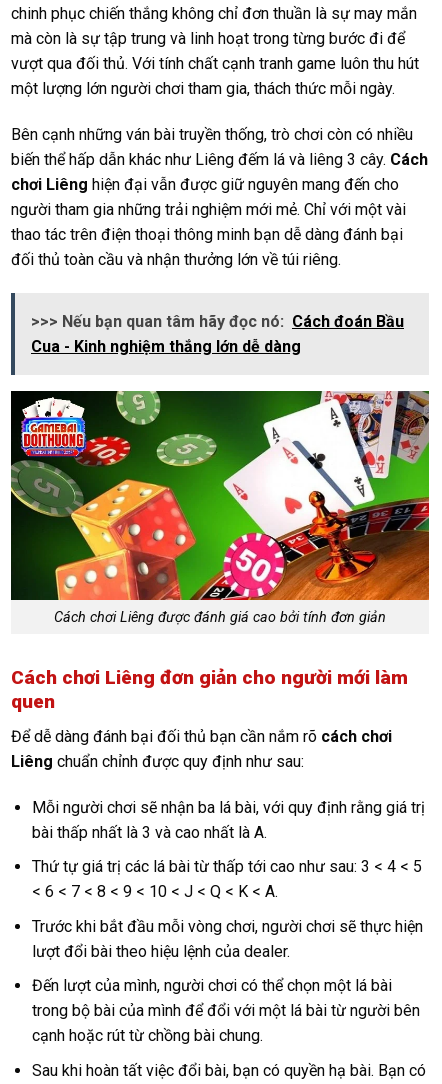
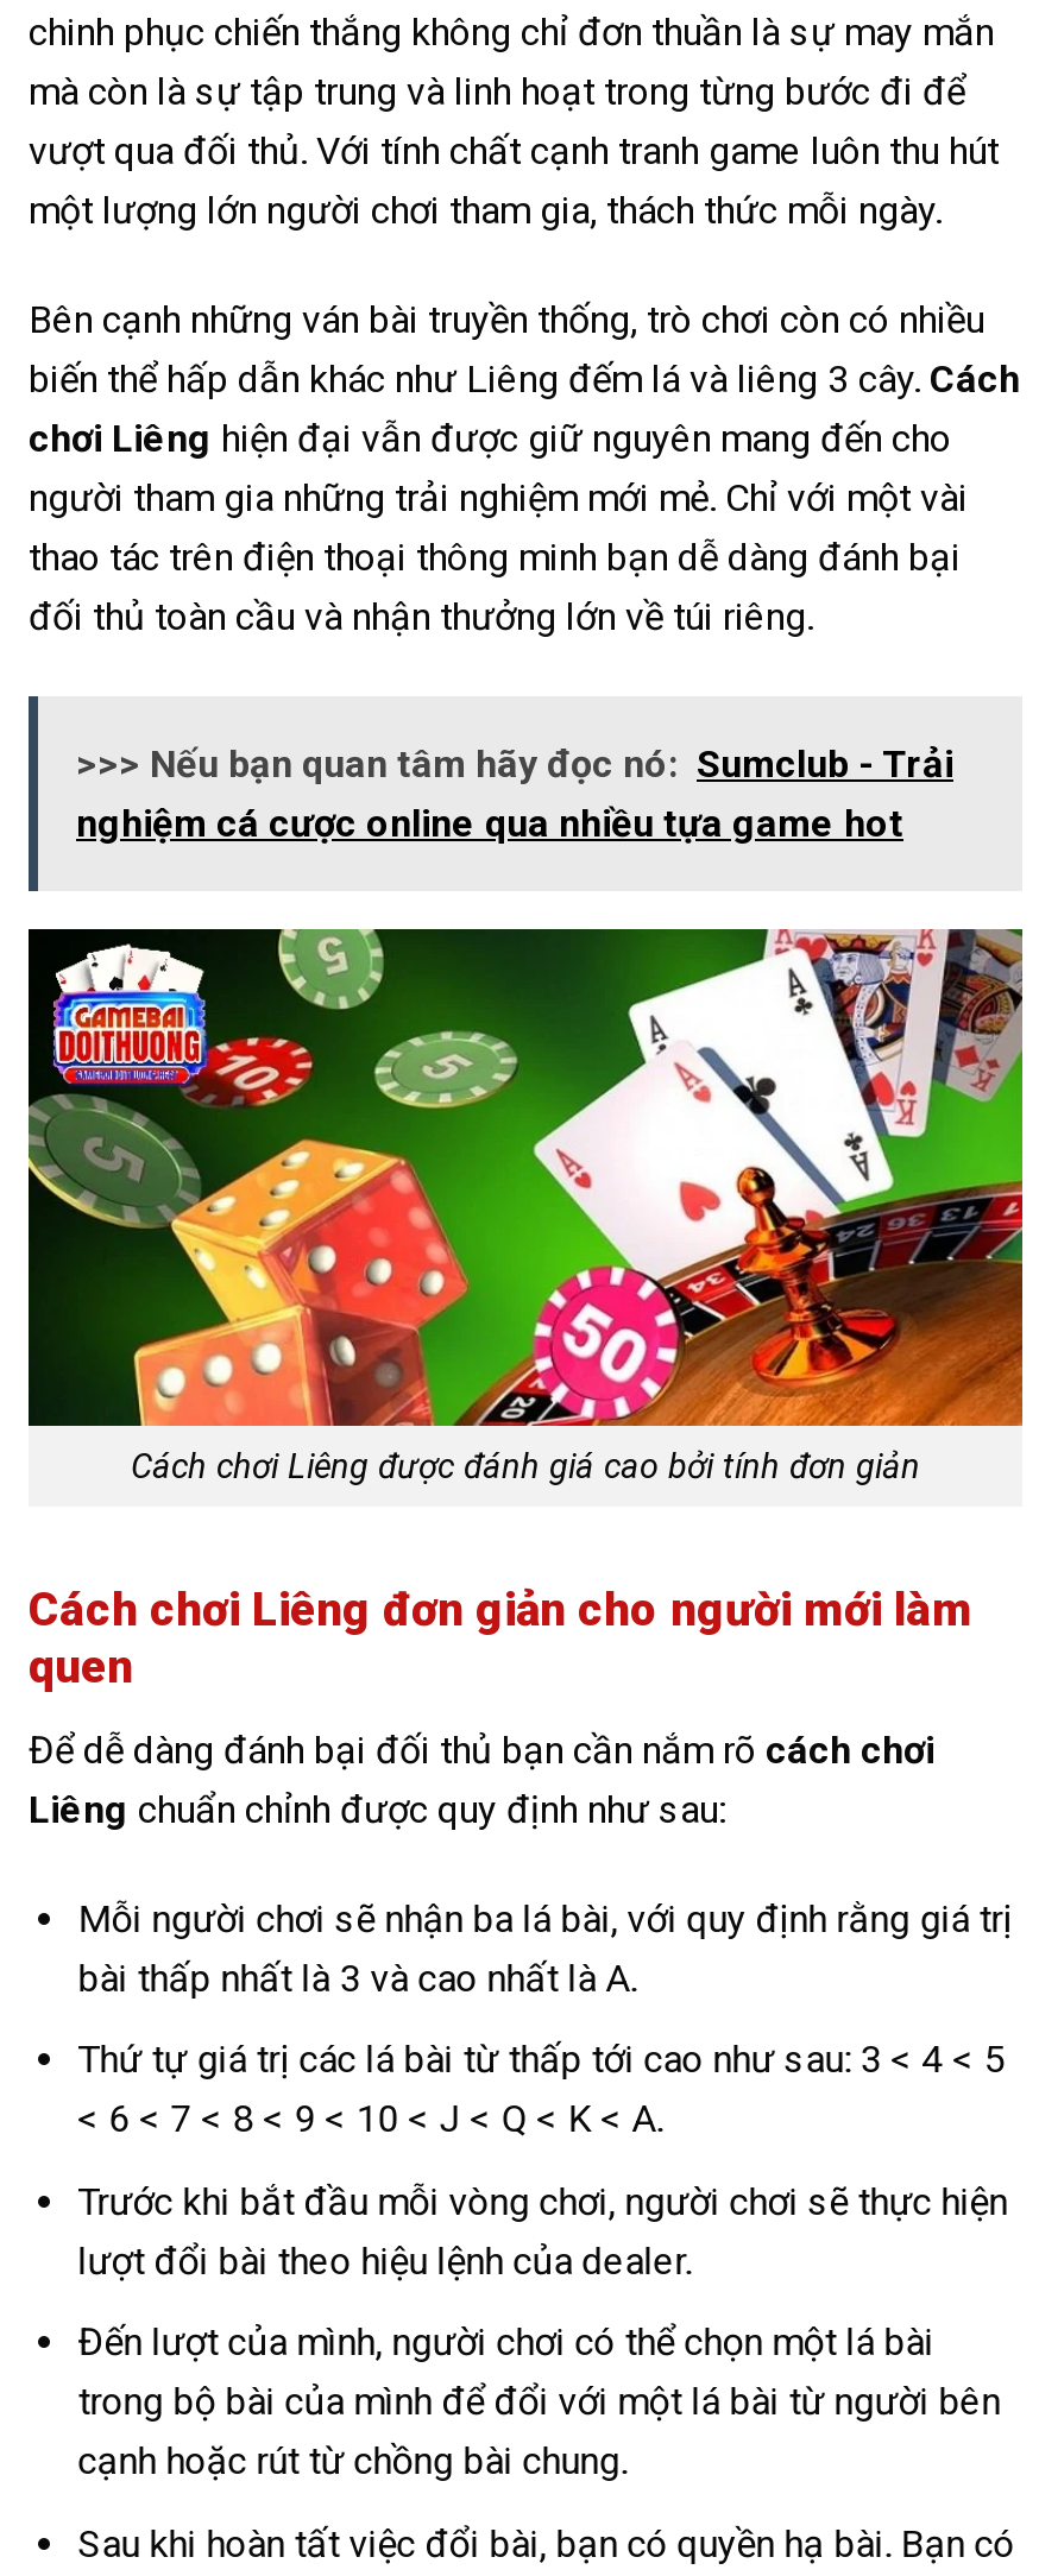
[31,312,404,356] >>> Nếu bạn quan tâm hãy đọc nó: Cách đoán Bầu | Cua - Kinh nghiệm thắng lớn dễ dàng -> [76,741,953,846] >>> Nếu bạn quan tâm hãy đọc nó: Sumclub - Trải | nghiệm cá cược online qua nhiều tựa game hot

